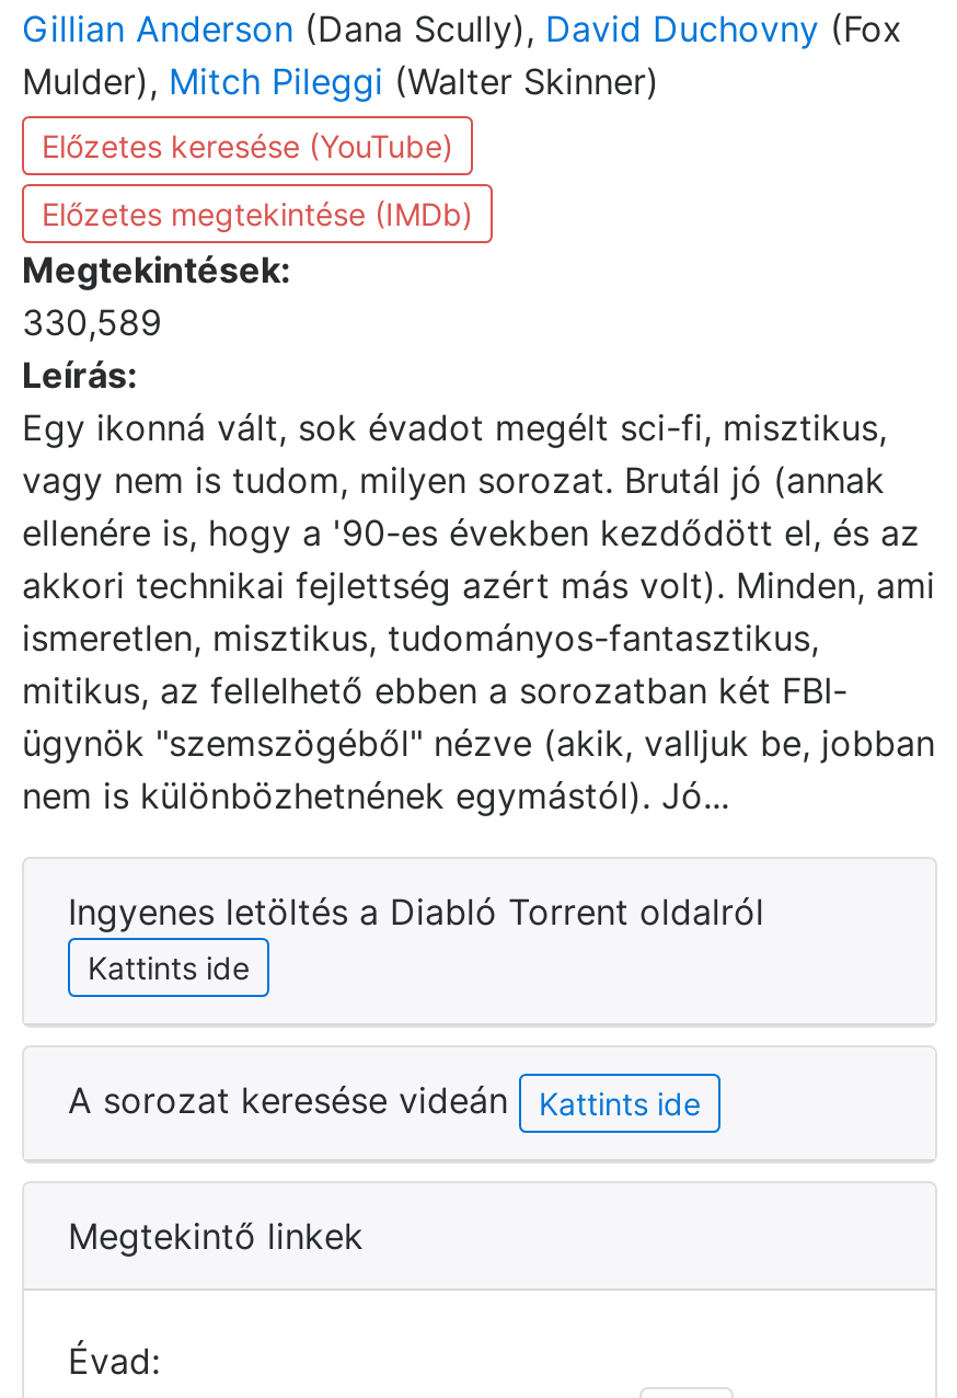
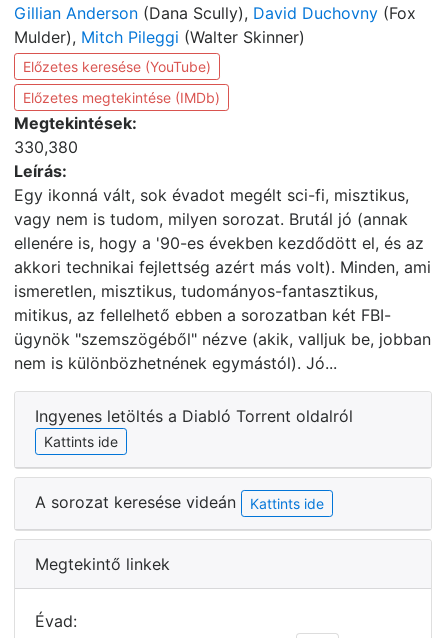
[22,300,162,344] 330,589 -> [14,137,78,157] 330,380

